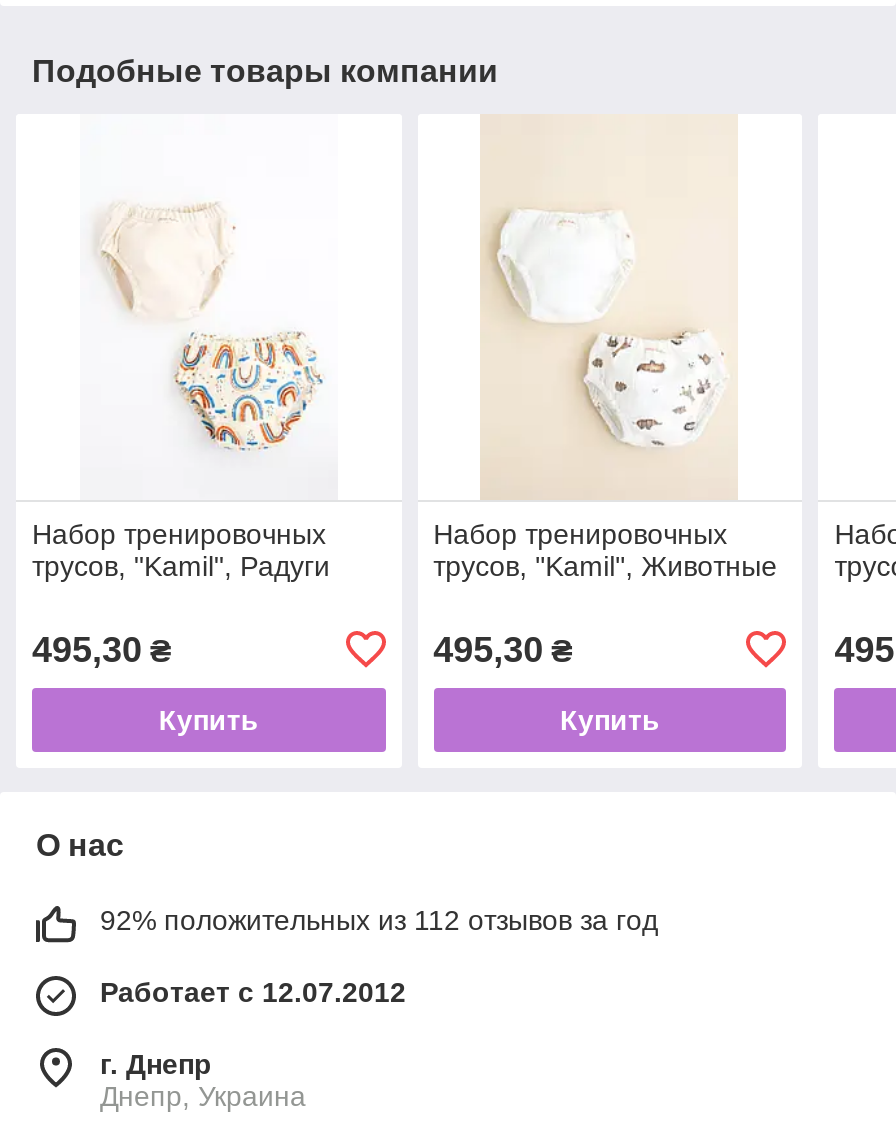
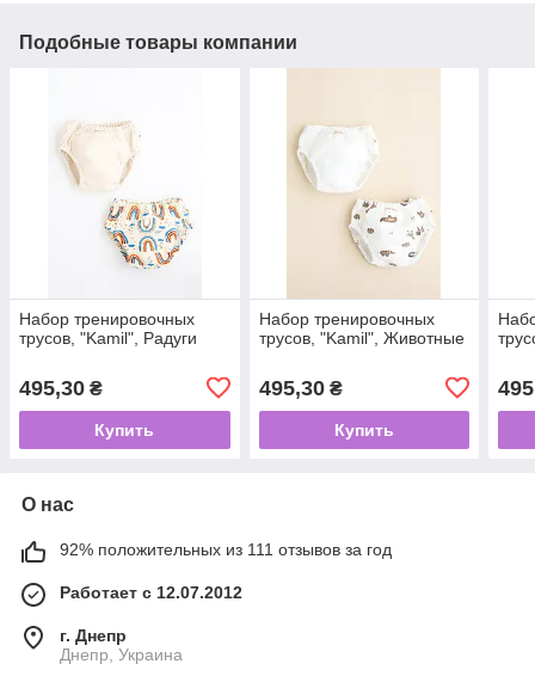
[100,904,658,936] 92% положительных из 112 отзывов за год -> [60,540,392,559] 92% положительных из 111 отзывов за год

